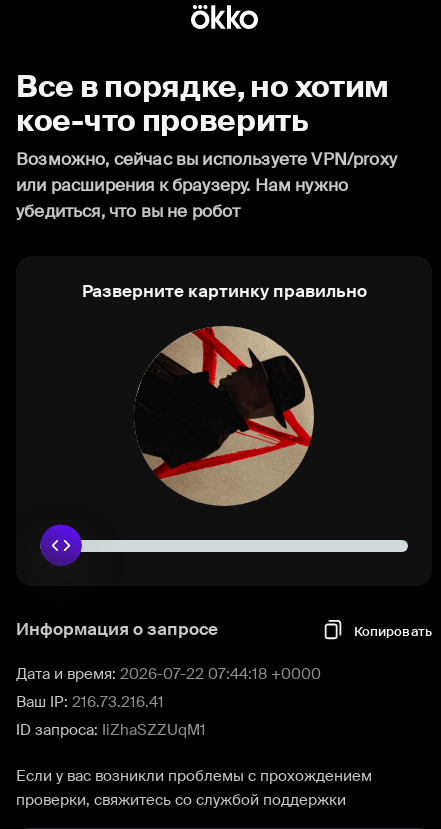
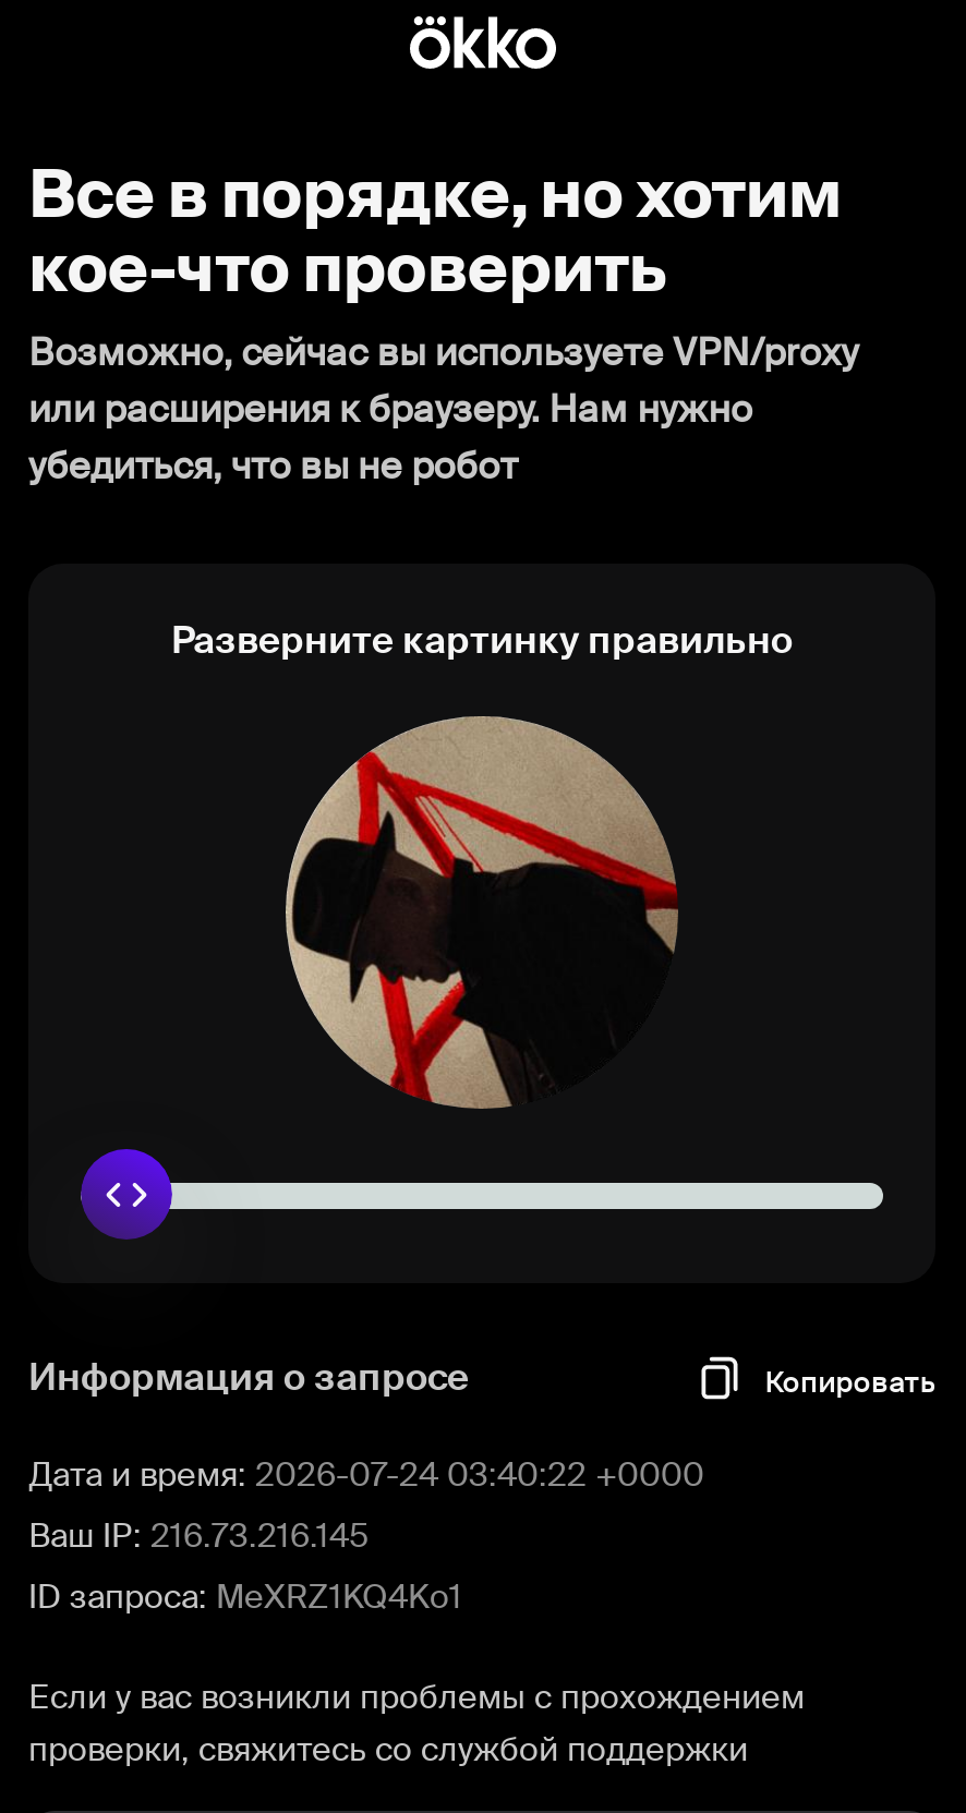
[134,327,315,505] [image] -> [283,718,678,1104] [image]
[16,664,321,684] Дата и время: 2026-07-22 07:44:18 +0000 -> [28,1453,704,1497] Дата и время: 2026-07-24 03:40:22 +0000
[16,692,164,712] Ваш IP: 216.73.216.41 -> [28,1514,369,1558] Ваш IP: 216.73.216.145
[16,720,206,740] ID запроса: IiZhaSZZUqM1 -> [28,1575,462,1619] ID запроса: MeXRZ1KQ4Ko1

